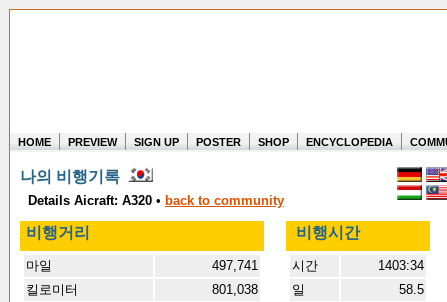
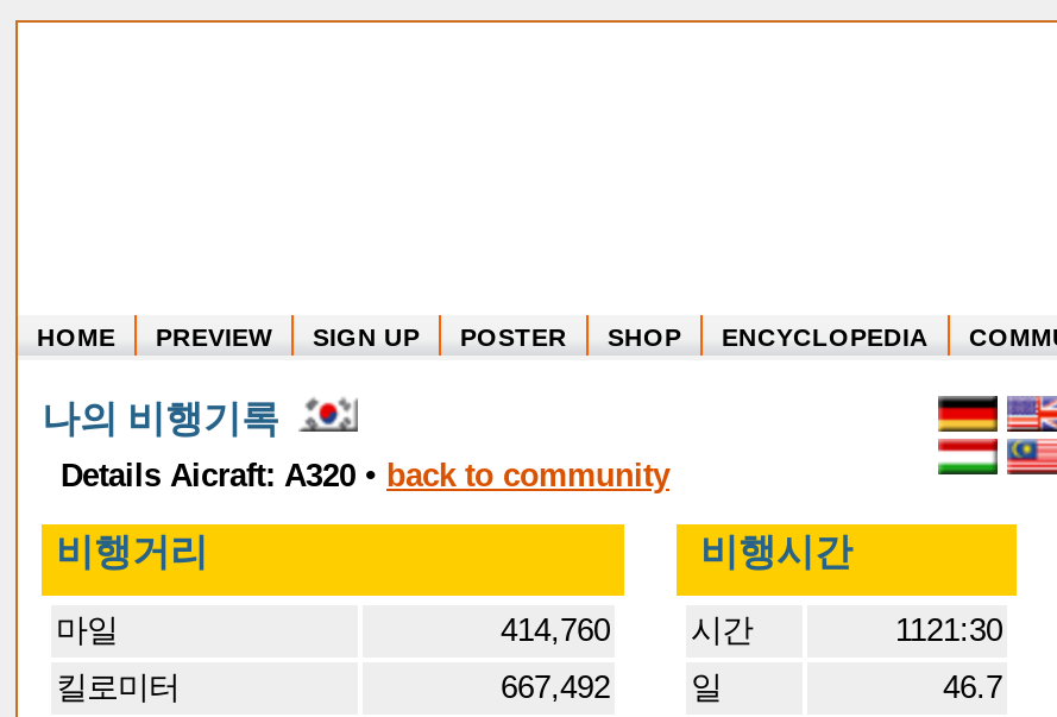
[212,258,258,273] 497,741 -> [501,612,610,648] 414,760
[370,258,424,273] 1403:34 -> [876,612,1002,648] 1121:30
[212,282,258,297] 801,038 -> [501,669,610,705] 667,492
[399,282,424,297] 58.5 -> [943,669,1002,705] 46.7

